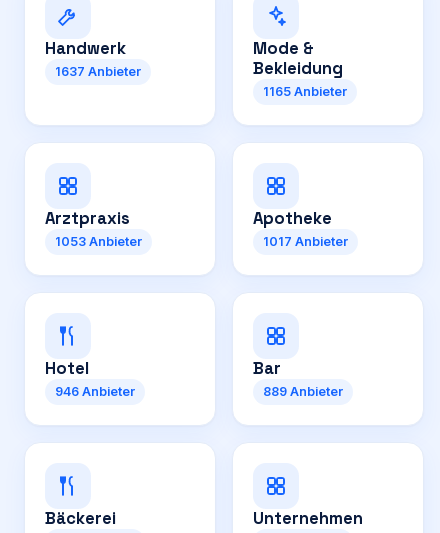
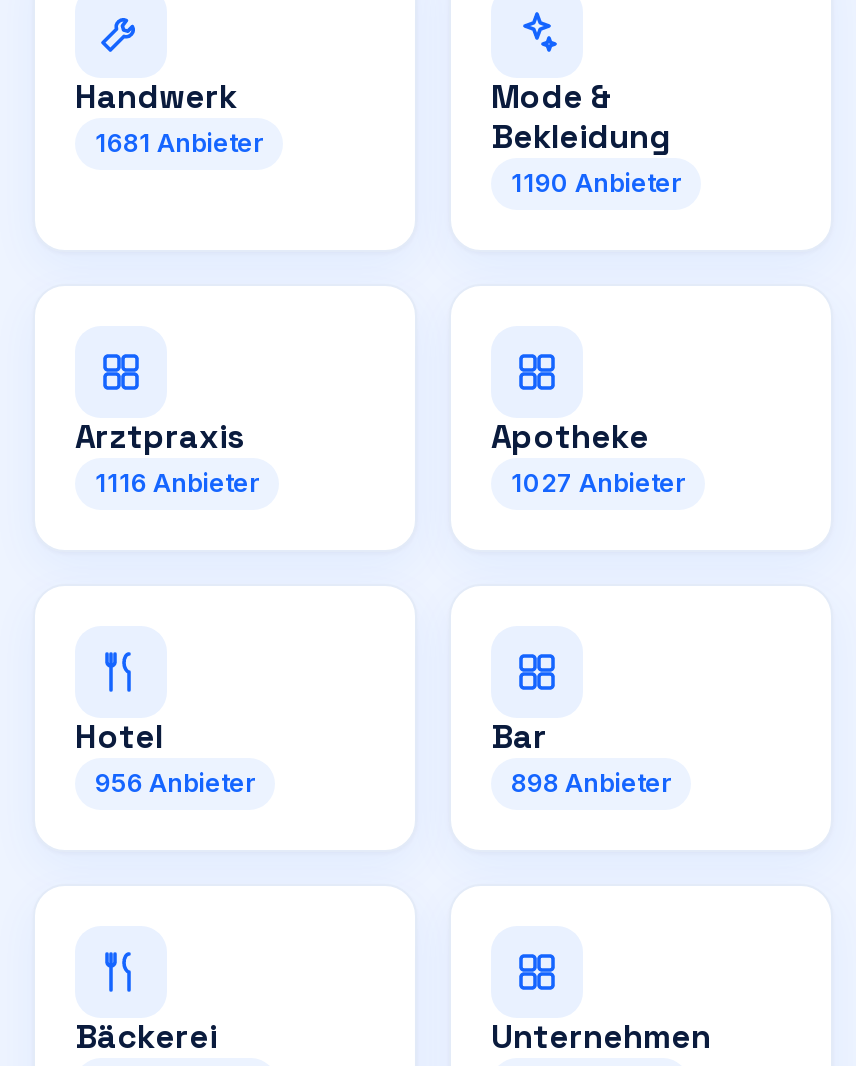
[55,64,141,79] 1637 Anbieter -> [95,128,263,158] 1681 Anbieter
[263,84,347,99] 1165 Anbieter -> [511,168,681,198] 1190 Anbieter
[55,234,142,249] 1053 Anbieter -> [95,468,259,498] 1116 Anbieter
[263,234,348,249] 1017 Anbieter -> [511,468,685,498] 1027 Anbieter
[55,384,135,399] 946 Anbieter -> [95,768,255,798] 956 Anbieter
[263,384,343,399] 889 Anbieter -> [511,768,671,798] 898 Anbieter

